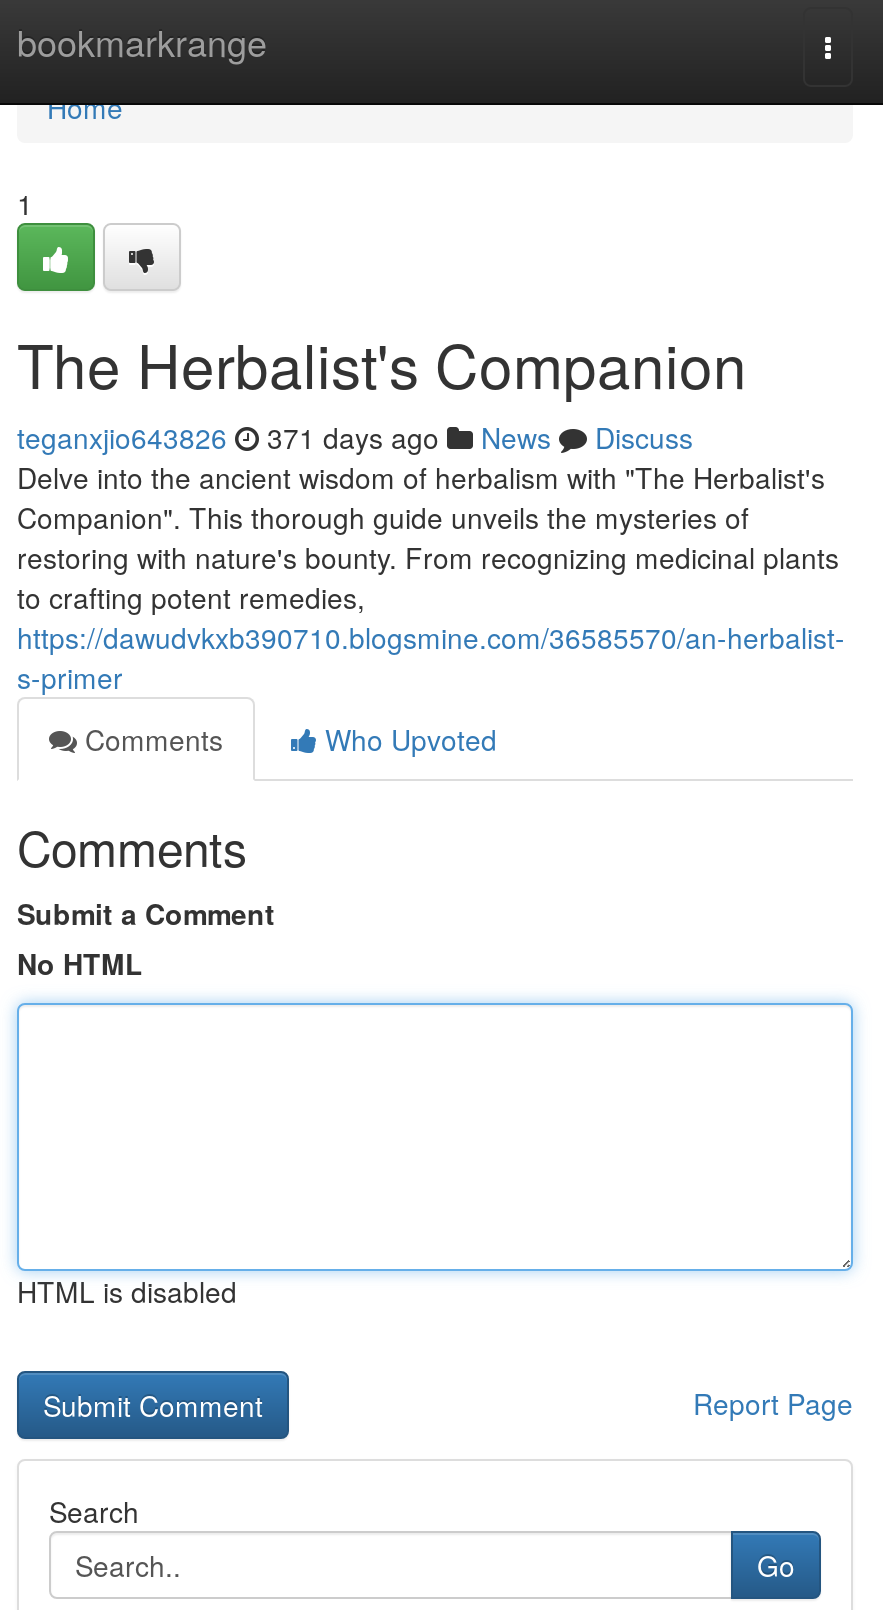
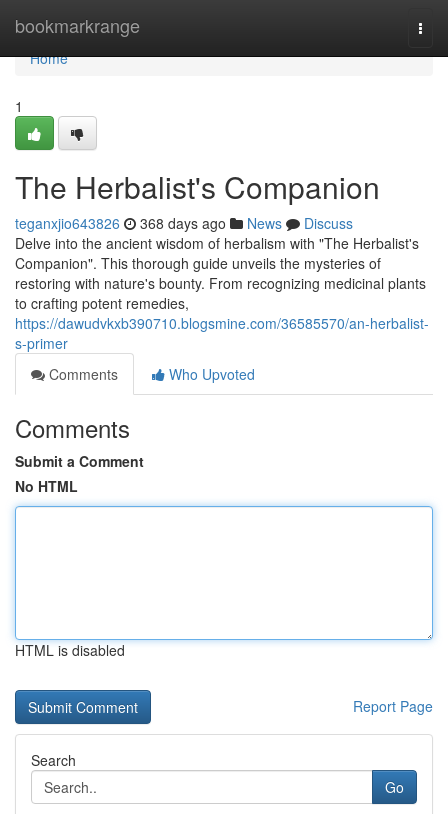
[17,417,693,457] teganxjio643826 371 days ago News Discuss -> [15,213,353,233] teganxjio643826 368 days ago News Discuss

